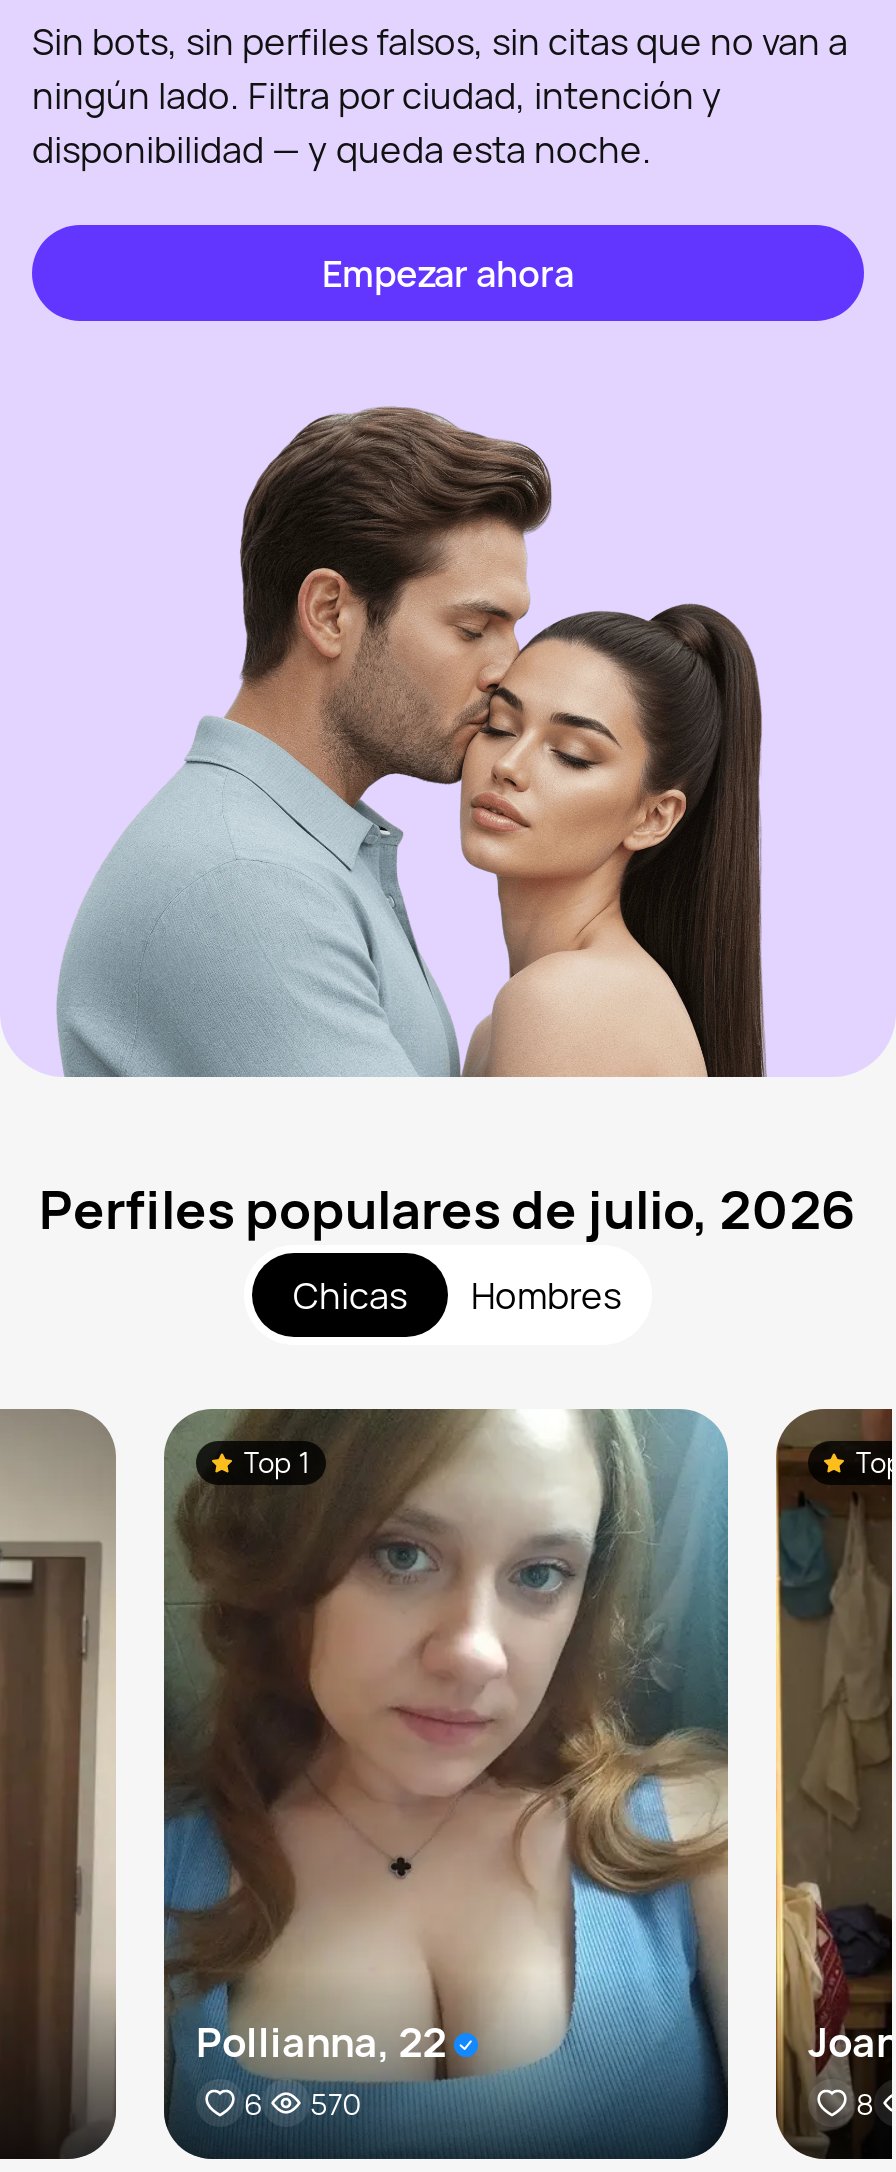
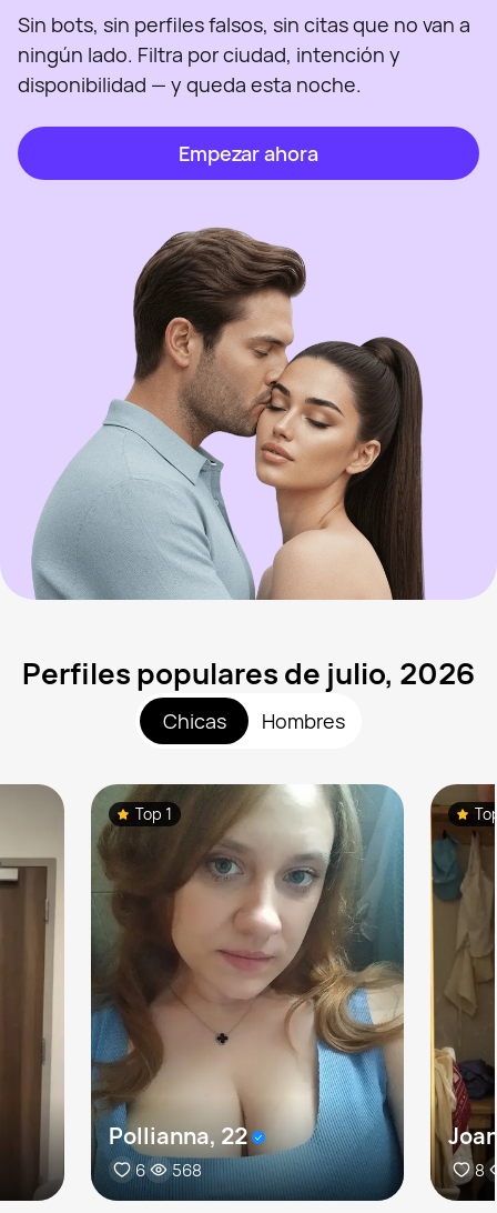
[244,2084,362,2122] 6 570 -> [135,1159,202,1180] 6 568

